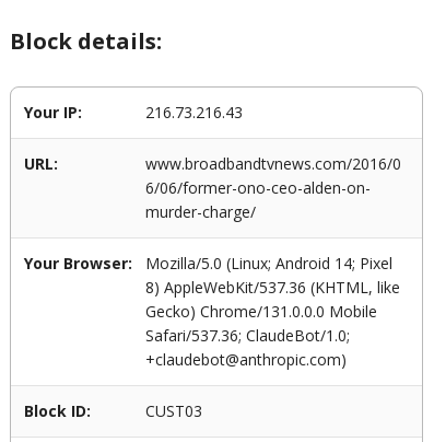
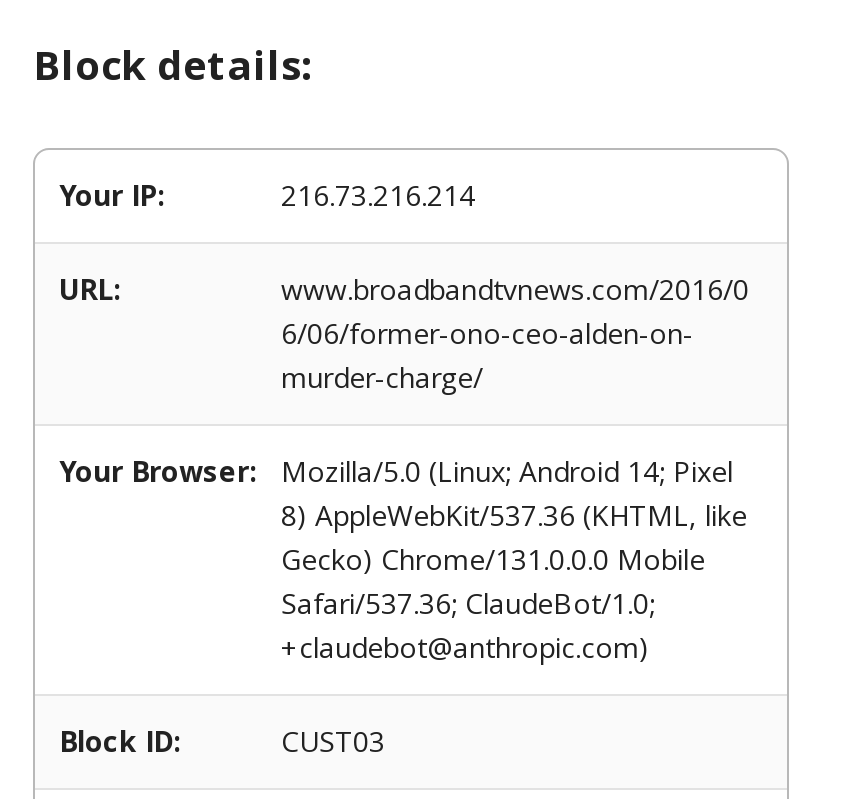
[145,102,243,123] 216.73.216.43 -> [281,176,475,214] 216.73.216.214

